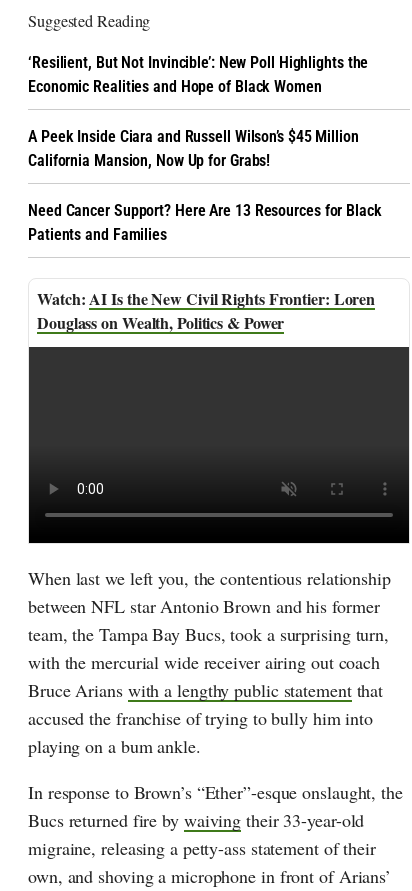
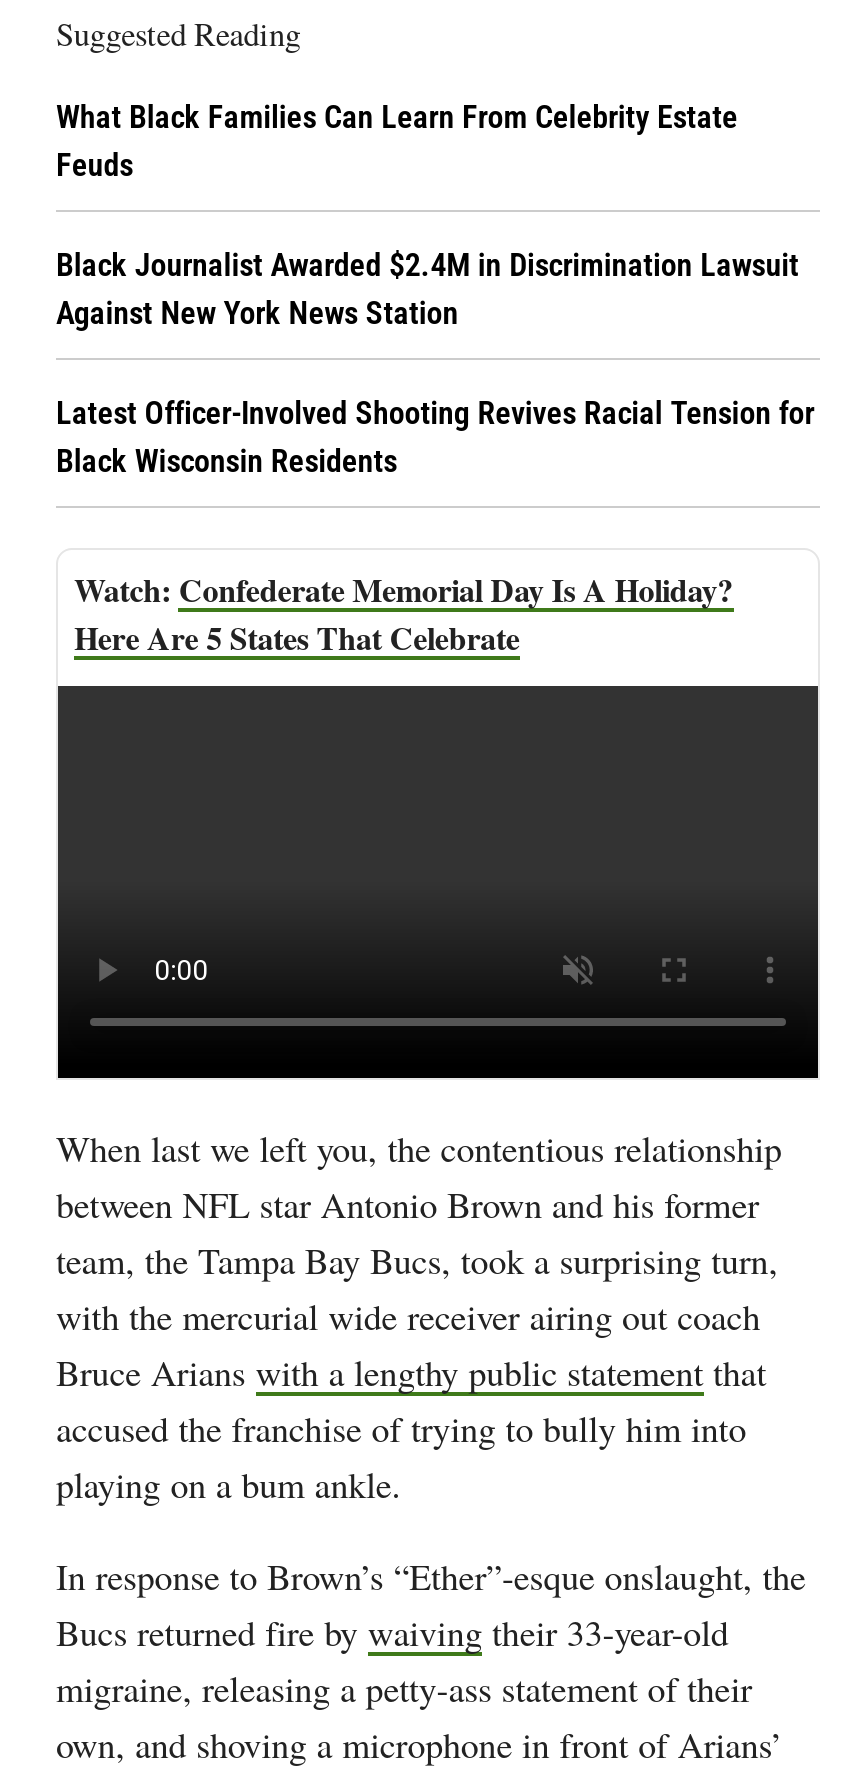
[28,53,368,96] ‘Resilient, But Not Invincible’: New Poll Highlights the | Economic Realities and Hope of Black Women -> [56,99,738,185] What Black Families Can Learn From Celebrity Estate | Feuds
[28,127,359,170] A Peek Inside Ciara and Russell Wilson’s $45 Million | California Mansion, Now Up for Grabs! -> [56,247,799,333] Black Journalist Awarded $2.4M in Discrimination Lawsuit | Against New York News Station
[28,201,382,244] Need Cancer Support? Here Are 13 Resources for Black | Patients and Families -> [56,395,814,481] Latest Officer-Involved Shooting Revives Racial Tension for | Black Wisconsin Residents
[37,287,375,334] AI Is the New Civil Rights Frontier: Loren | Douglass on Wealth, Politics & Power -> [74,567,733,661] Confederate Memorial Day Is A Holiday? | Here Are 5 States That Celebrate

